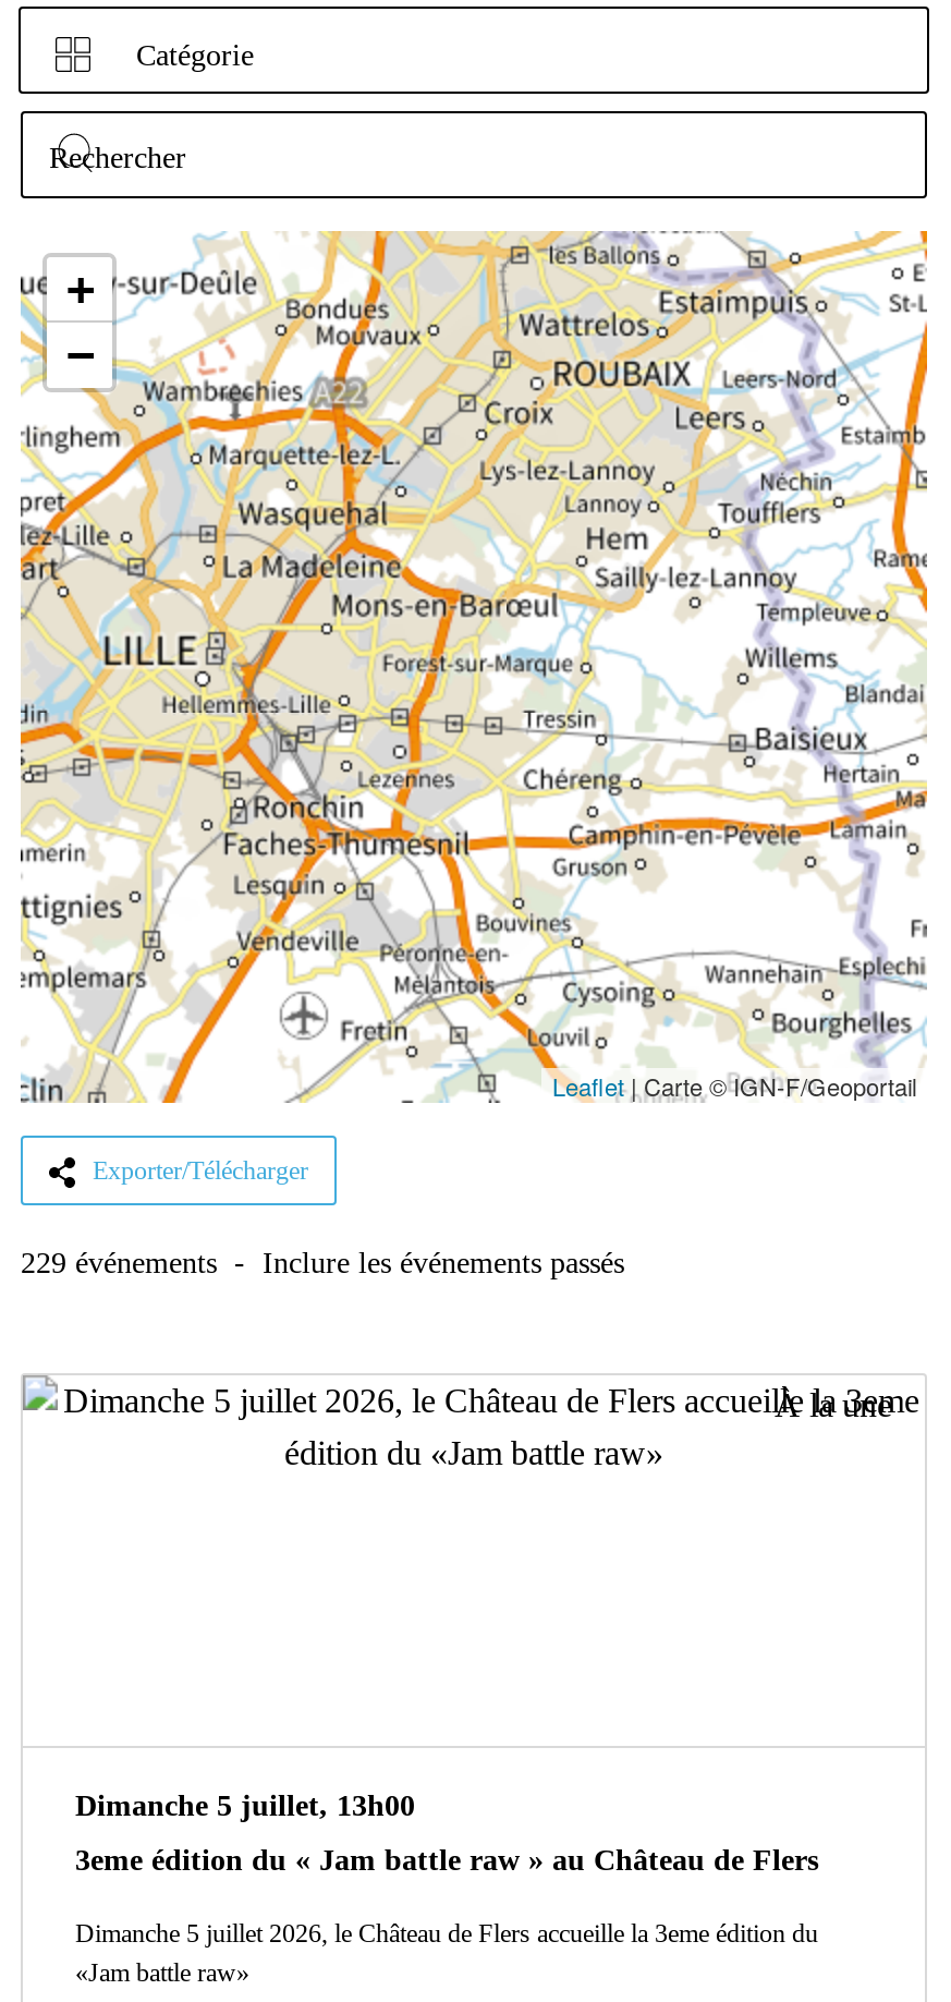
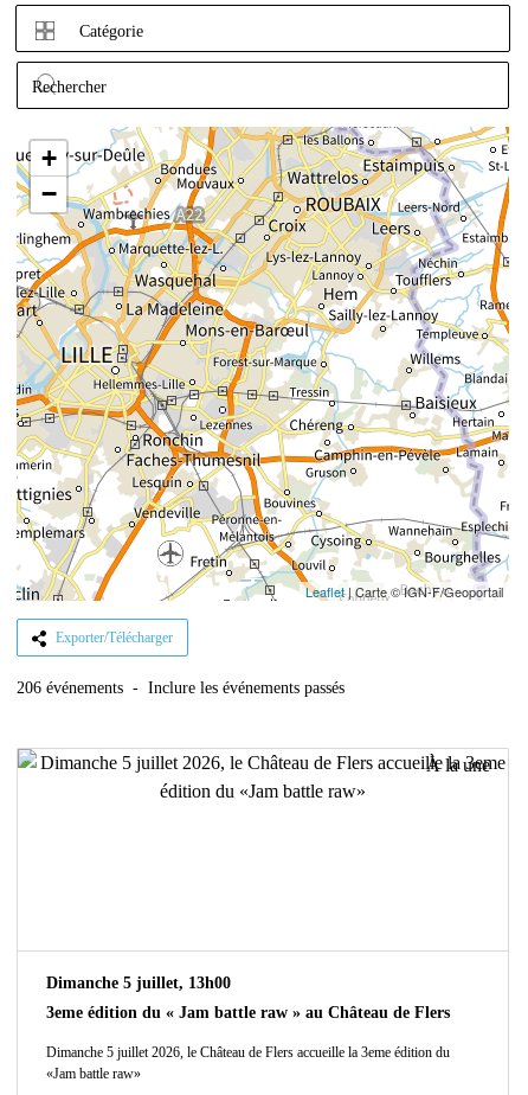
[21,1247,624,1279] 229 événements - Inclure les événements passés -> [17,679,345,697] 206 événements - Inclure les événements passés

